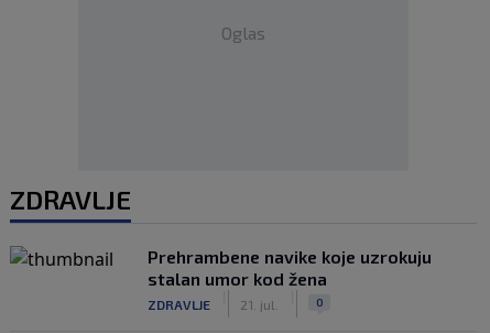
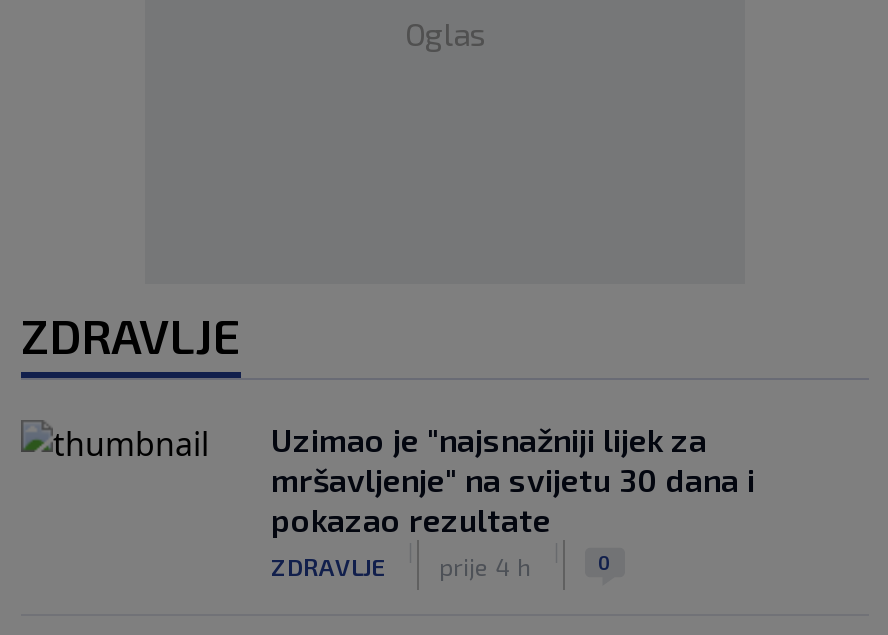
[148,246,432,289] Prehrambene navike koje uzrokuju | stalan umor kod žena -> [271,420,755,538] Uzimao je "najsnažniji lijek za | mršavljenje" na svijetu 30 dana i | pokazao rezultate
[148,296,279,311] ZDRAVLJE 21. jul. -> [271,551,531,579] ZDRAVLJE prije 4 h

